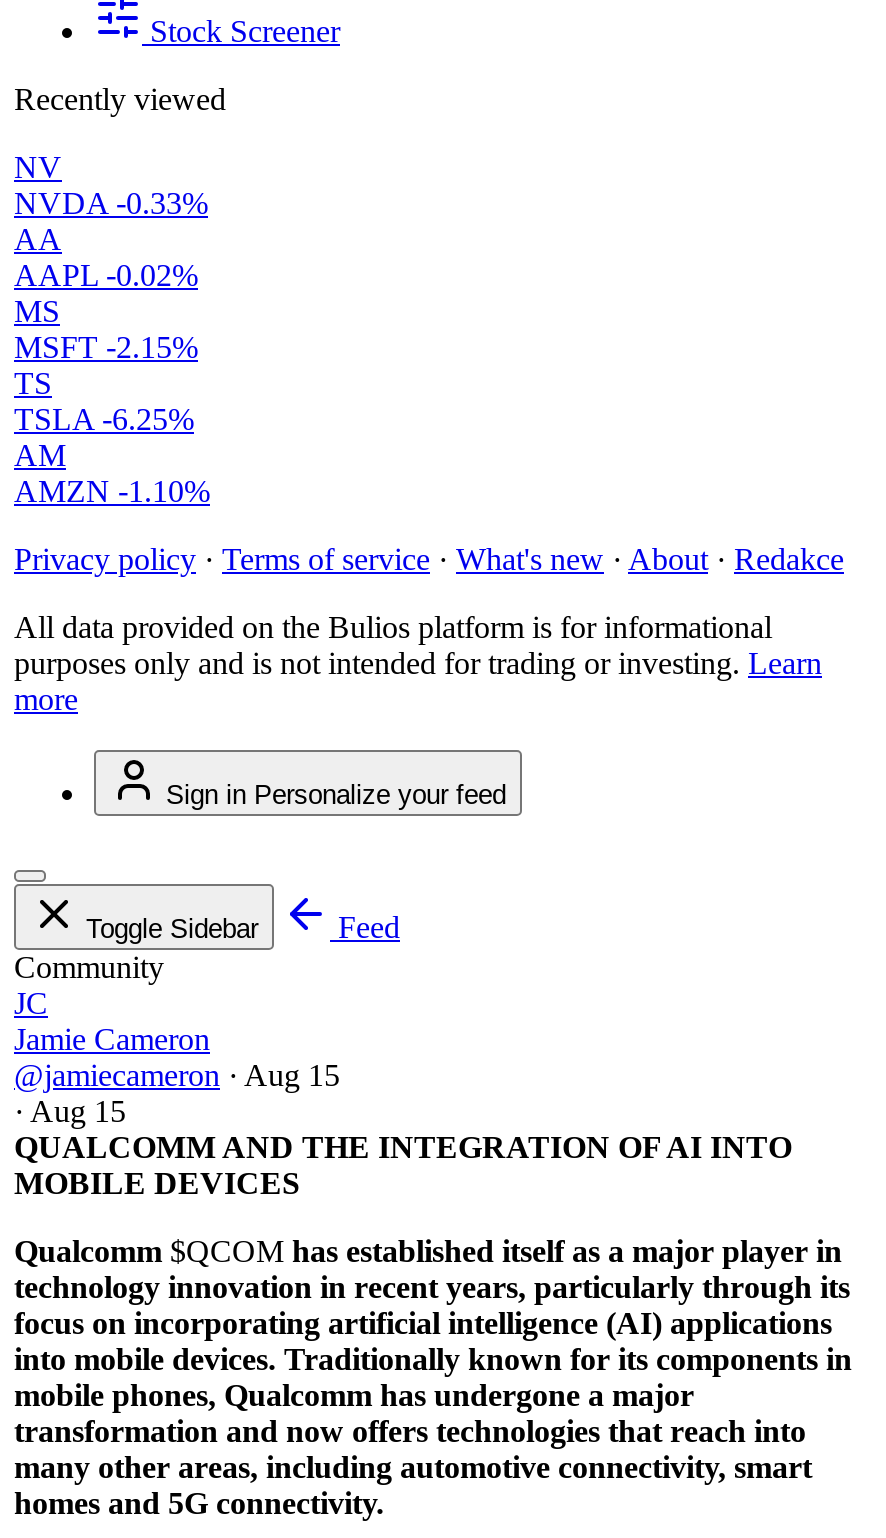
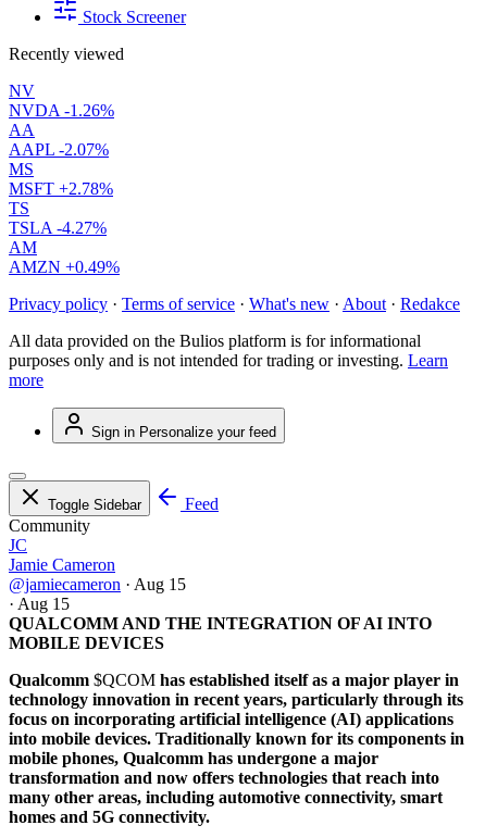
[14,186,208,220] NVDA -0.33% -> [9,101,114,120] NVDA -1.26%
[14,258,198,292] AAPL -0.02% -> [9,140,109,159] AAPL -2.07%
[14,330,198,364] MSFT -2.15% -> [9,179,113,198] MSFT +2.78%
[14,402,194,436] TSLA -6.25% -> [9,219,107,237] TSLA -4.27%
[14,474,210,508] AMZN -1.10% -> [9,258,120,276] AMZN +0.49%

